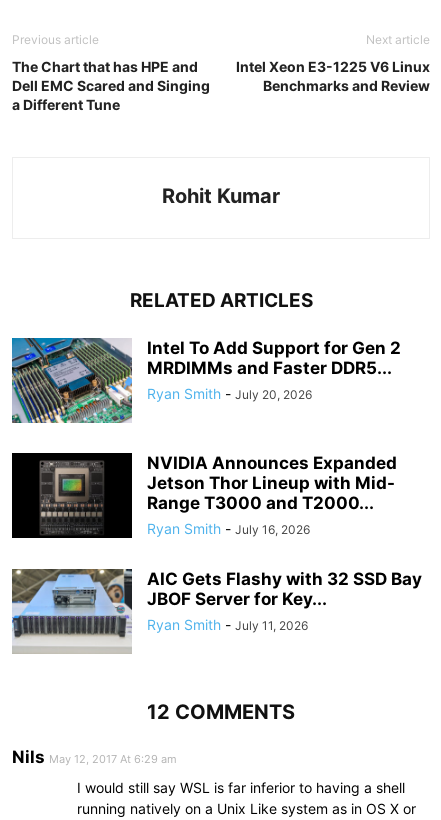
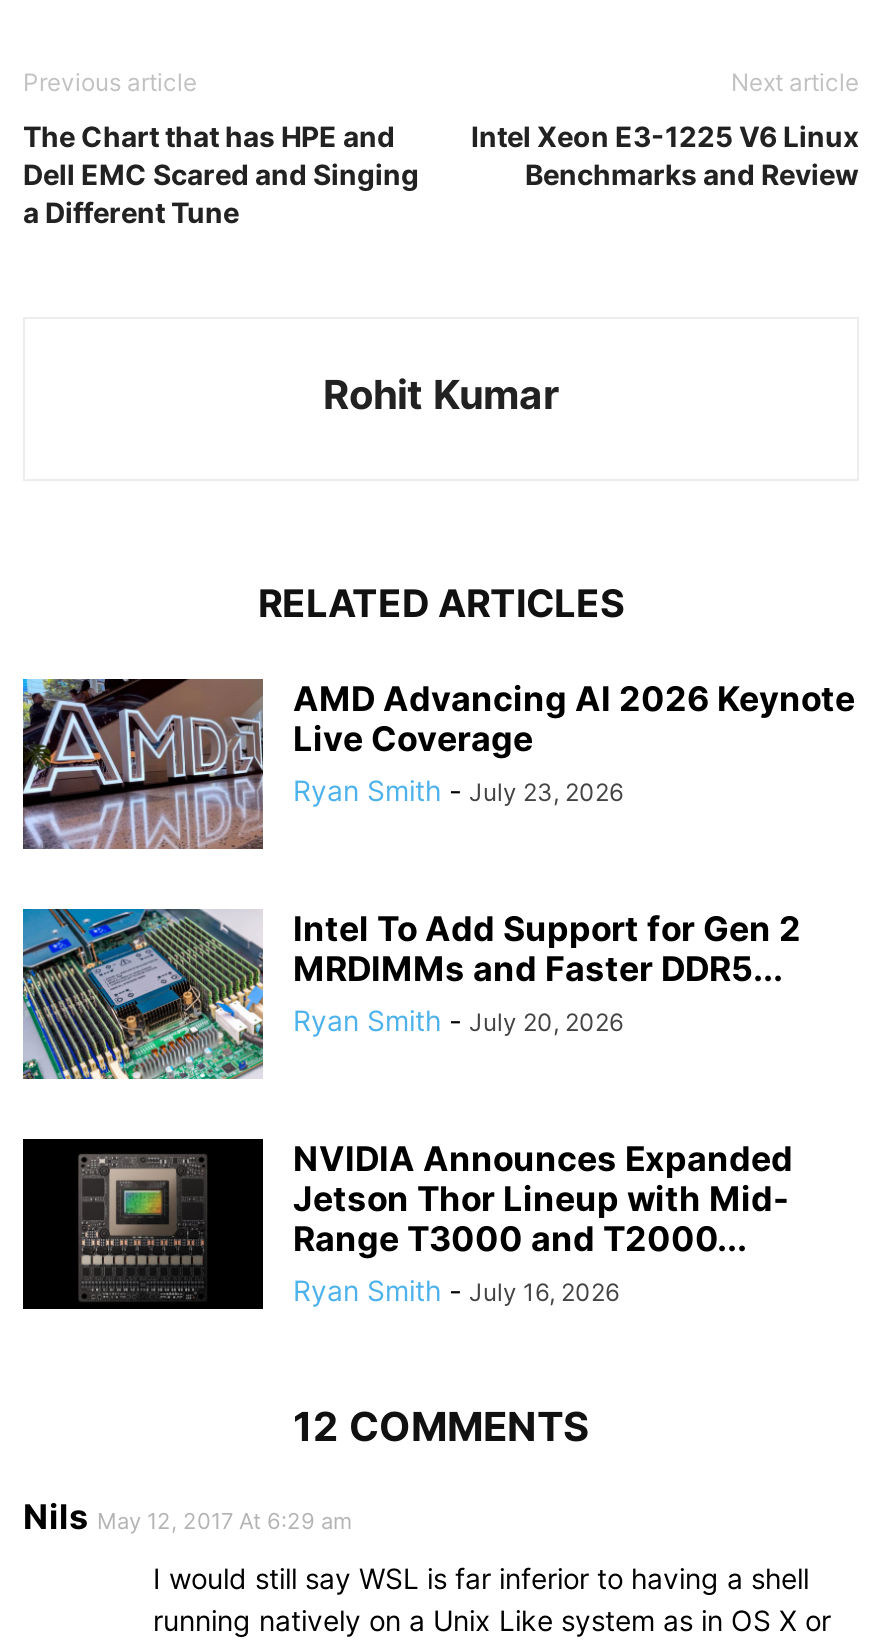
none -> [21,677,855,851] [image] | AMD Advancing AI 2026 Keynote | Live Coverage | Ryan Smith - July 23, 2026
moved [10,336,401,537] -> [19,905,801,1308]: [image] | Intel To Add Support for Gen 2 | MRDIMMs and Faster DDR5... | Ryan Smith - July 20, 2026 | NVIDIA Announces Expanded | Jetson Thor Lineup with Mid- | Range T3000 and T2000... | Ryan Smith - July 16, 2026
[11,568,422,654] [image] | AIC Gets Flashy with 32 SSD Bay | JBOF Server for Key... | Ryan Smith - July 11, 2026 -> none

